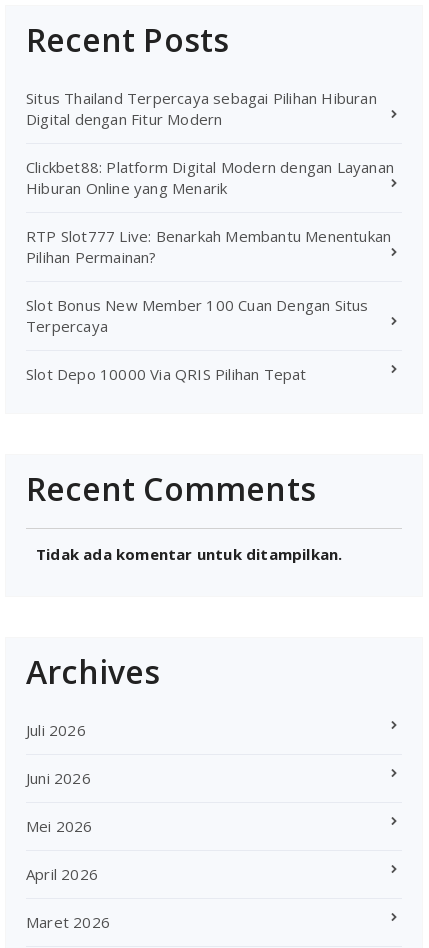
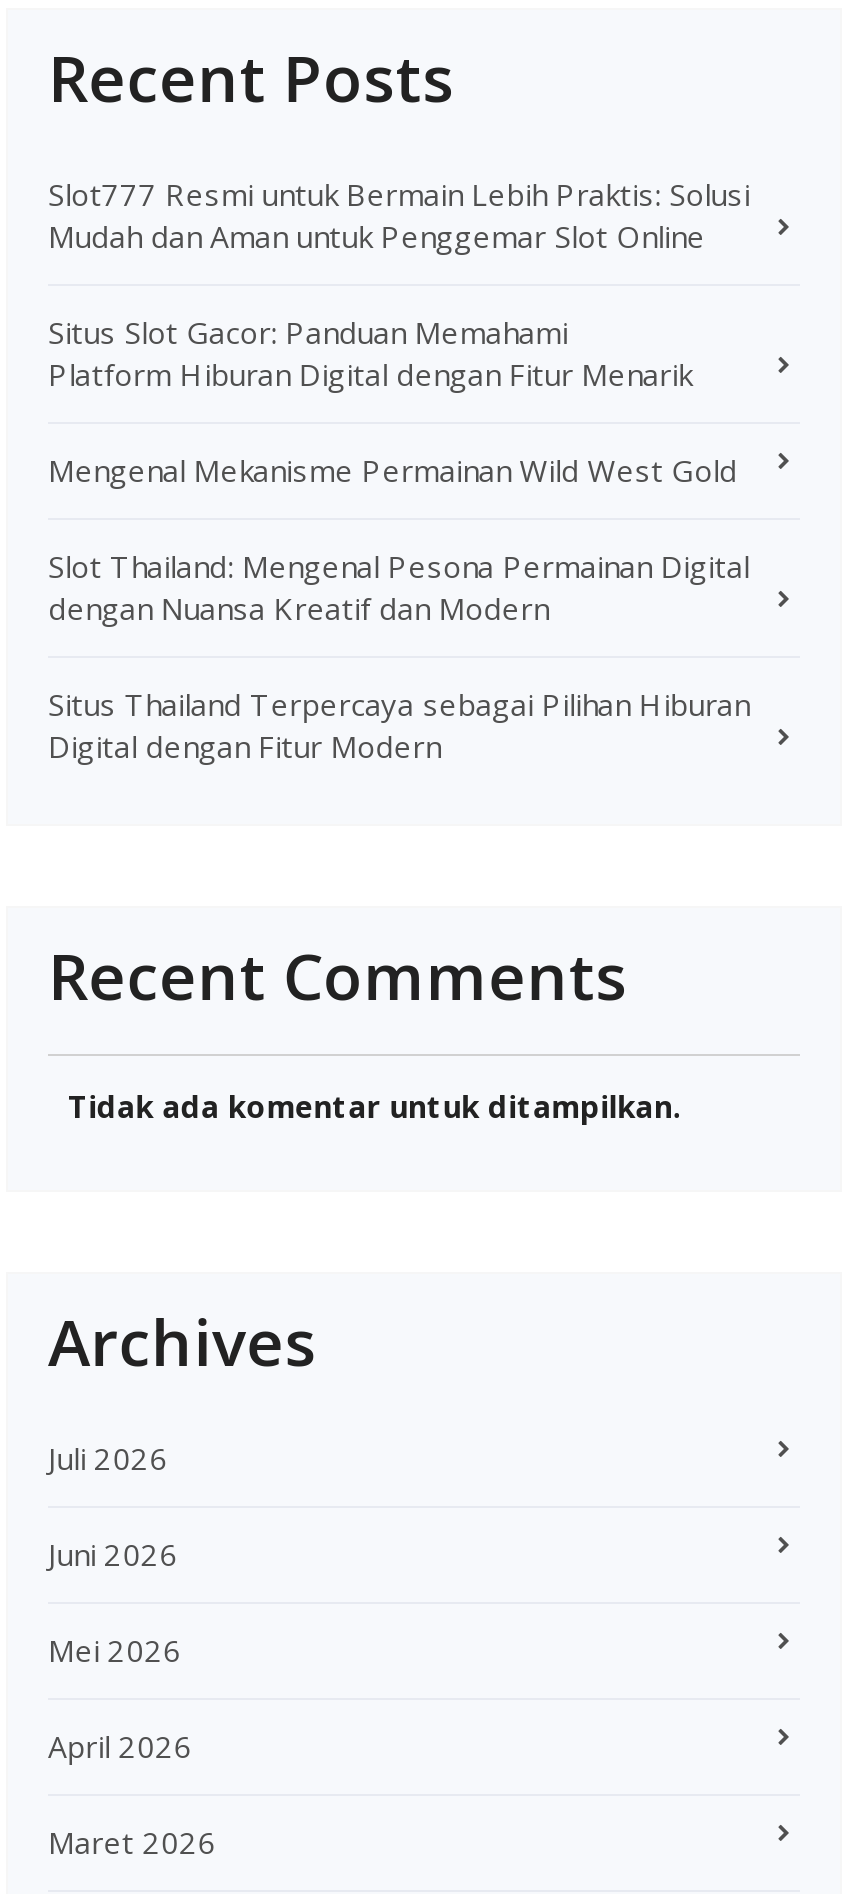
none -> [48,174,750,628] Slot777 Resmi untuk Bermain Lebih Praktis: Solusi | Mudah dan Aman untuk Penggemar Slot Online | Situs Slot Gacor: Panduan Memahami | Platform Hiburan Digital dengan Fitur Menarik | Mengenal Mekanisme Permainan Wild West Gold | Slot Thailand: Mengenal Pesona Permainan Digital | dengan Nuansa Kreatif dan Modern
moved [26,88,377,129] -> [48,684,750,766]: Situs Thailand Terpercaya sebagai Pilihan Hiburan | Digital dengan Fitur Modern
[26,157,394,384] Clickbet88: Platform Digital Modern dengan Layanan | Hiburan Online yang Menarik | RTP Slot777 Live: Benarkah Membantu Menentukan | Pilihan Permainan? | Slot Bonus New Member 100 Cuan Dengan Situs | Terpercaya | Slot Depo 10000 Via QRIS Pilihan Tepat -> none

